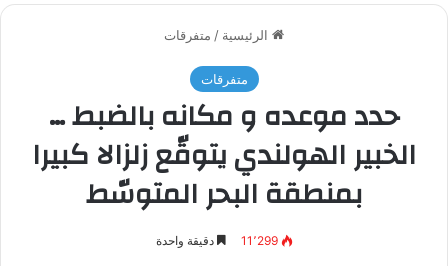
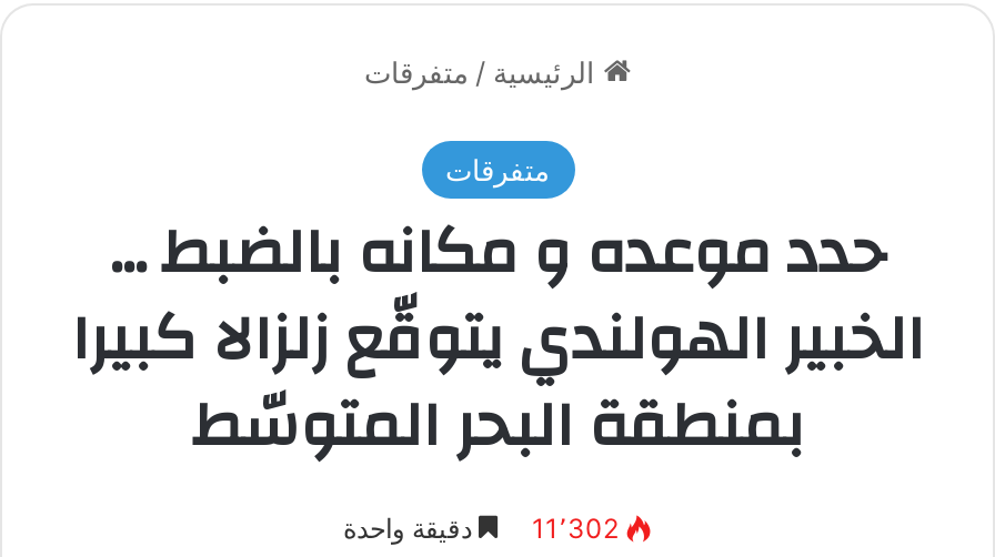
[155,233,277,248] 11٬299 دقيقة واحدة -> [343,512,619,545] 11٬302 دقيقة واحدة

